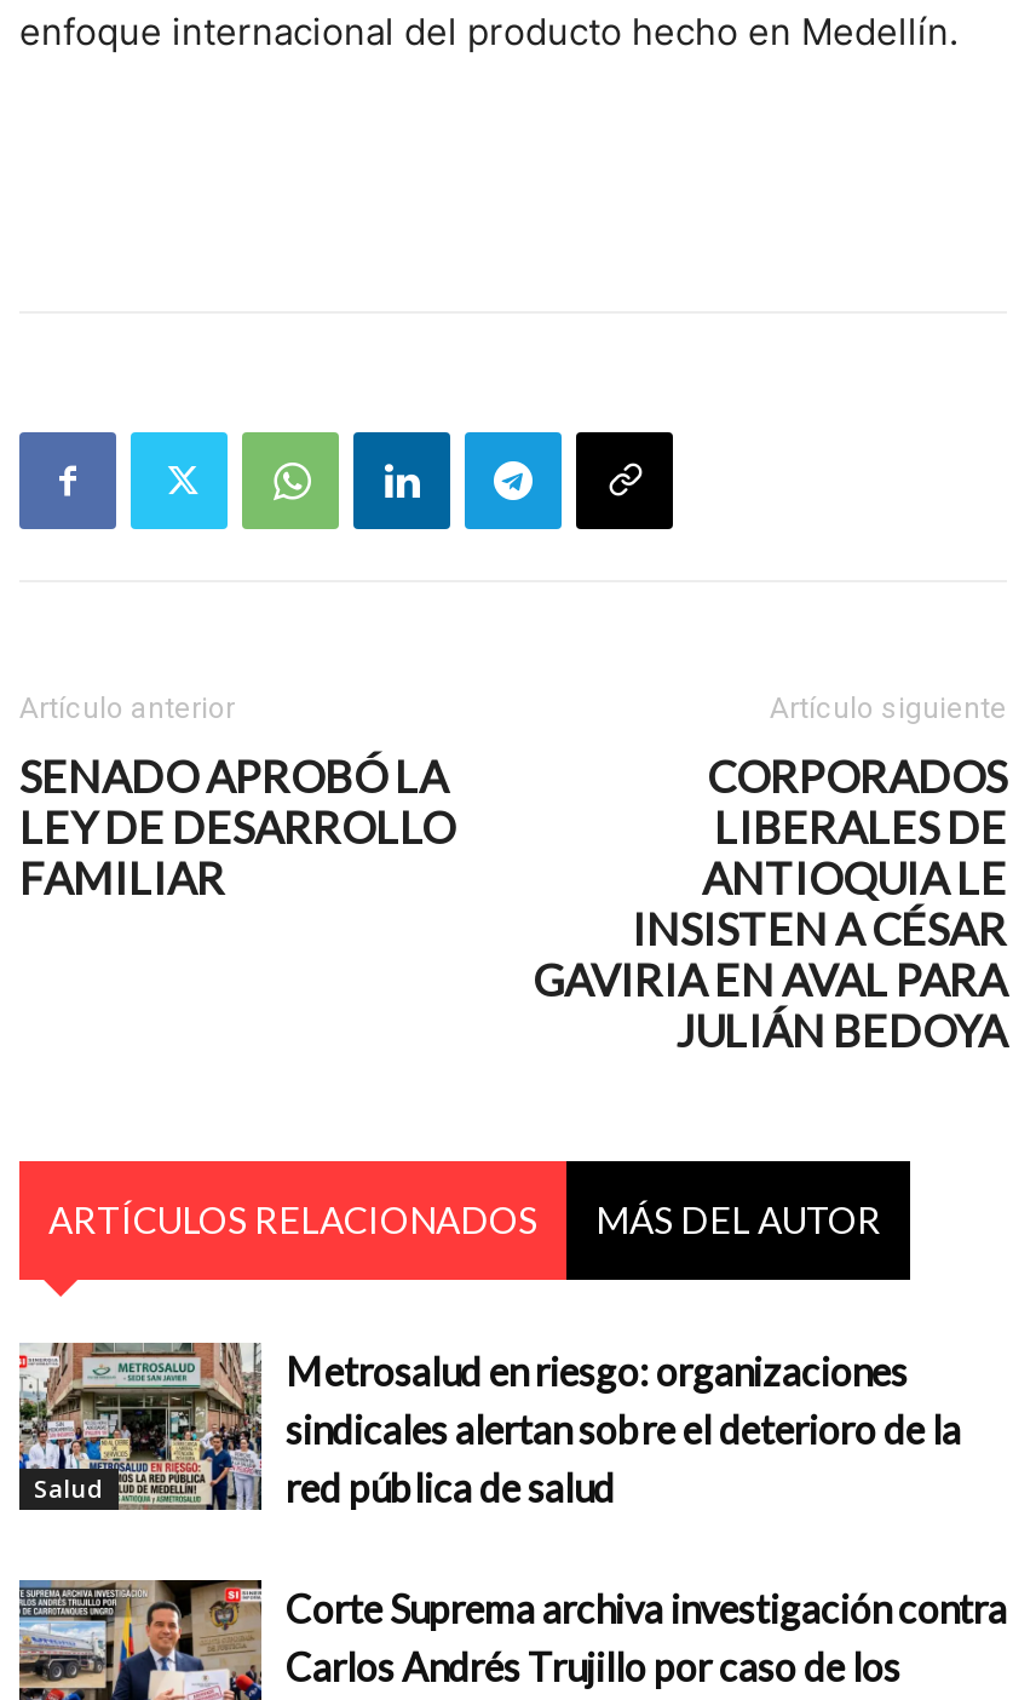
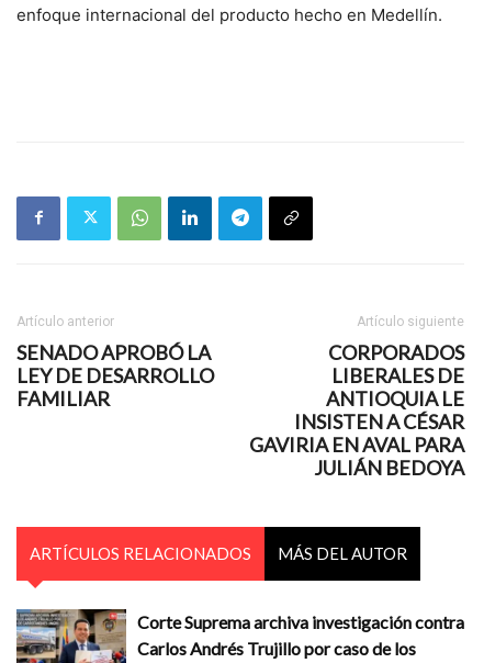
[17,1342,252,1533] [image] | Salud -> none
[286,1348,961,1511] Metrosalud en riesgo: organizaciones | sindicales alertan sobre el deterioro de la | red pública de salud -> none

